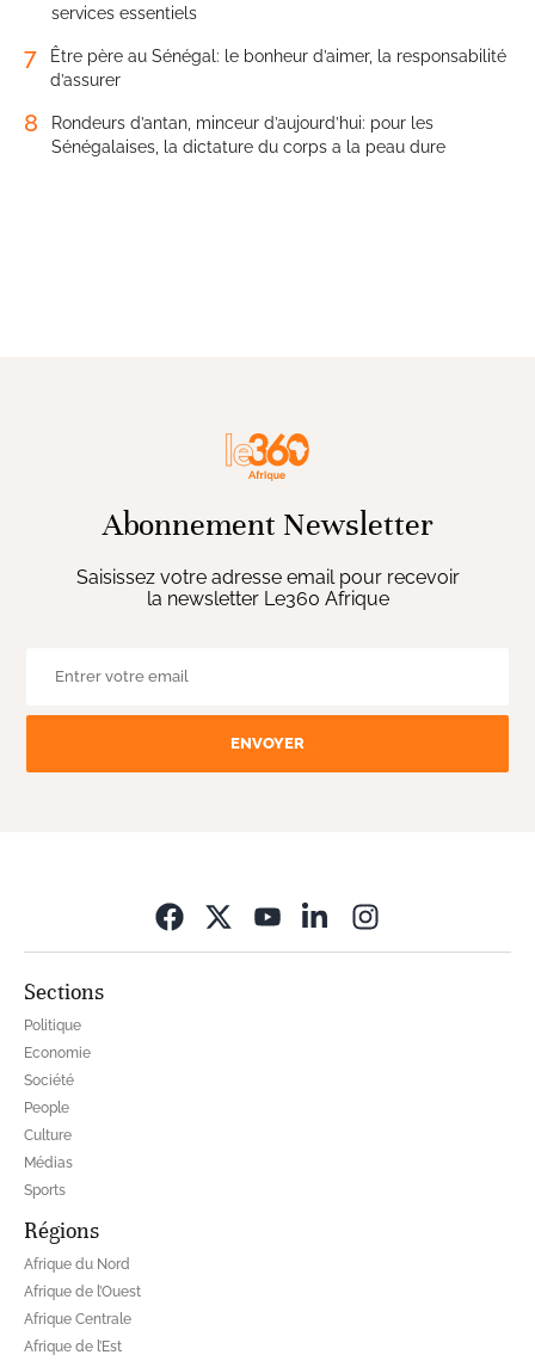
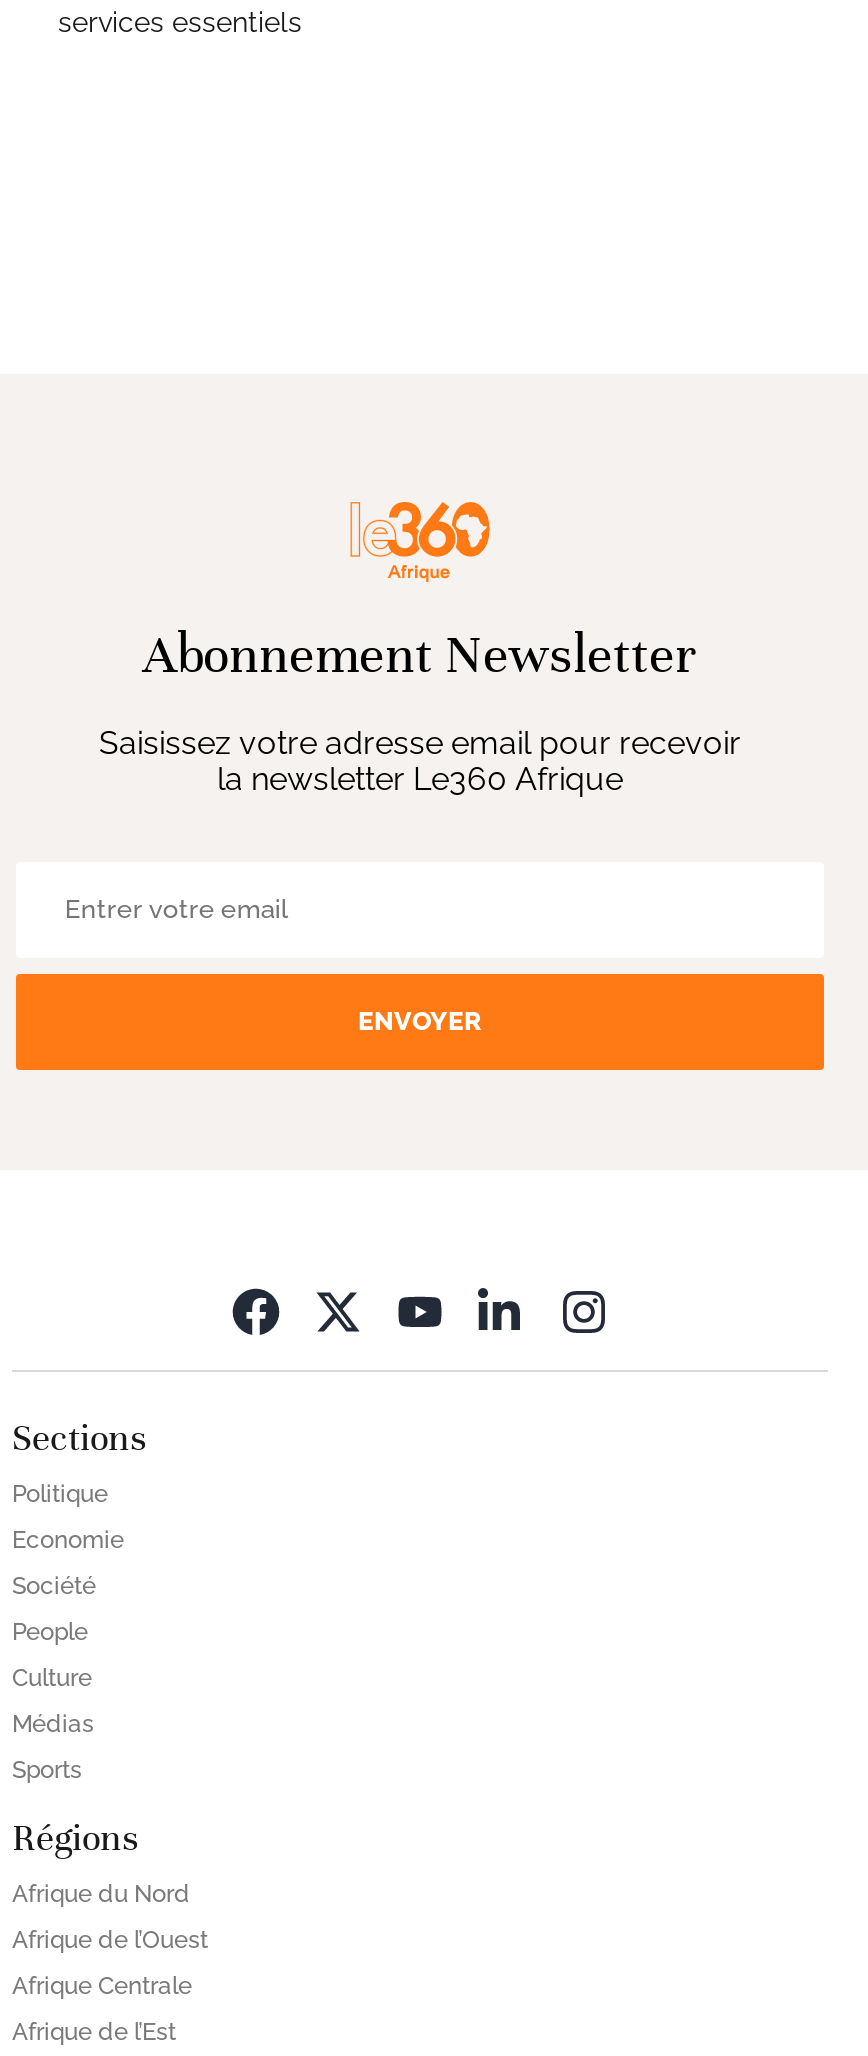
[24,42,506,156] 7 | Être père au Sénégal: le bonheur d’aimer, la responsabilité | d’assurer | 8 | Rondeurs d’antan, minceur d’aujourd’hui: pour les | Sénégalaises, la dictature du corps a la peau dure -> none

